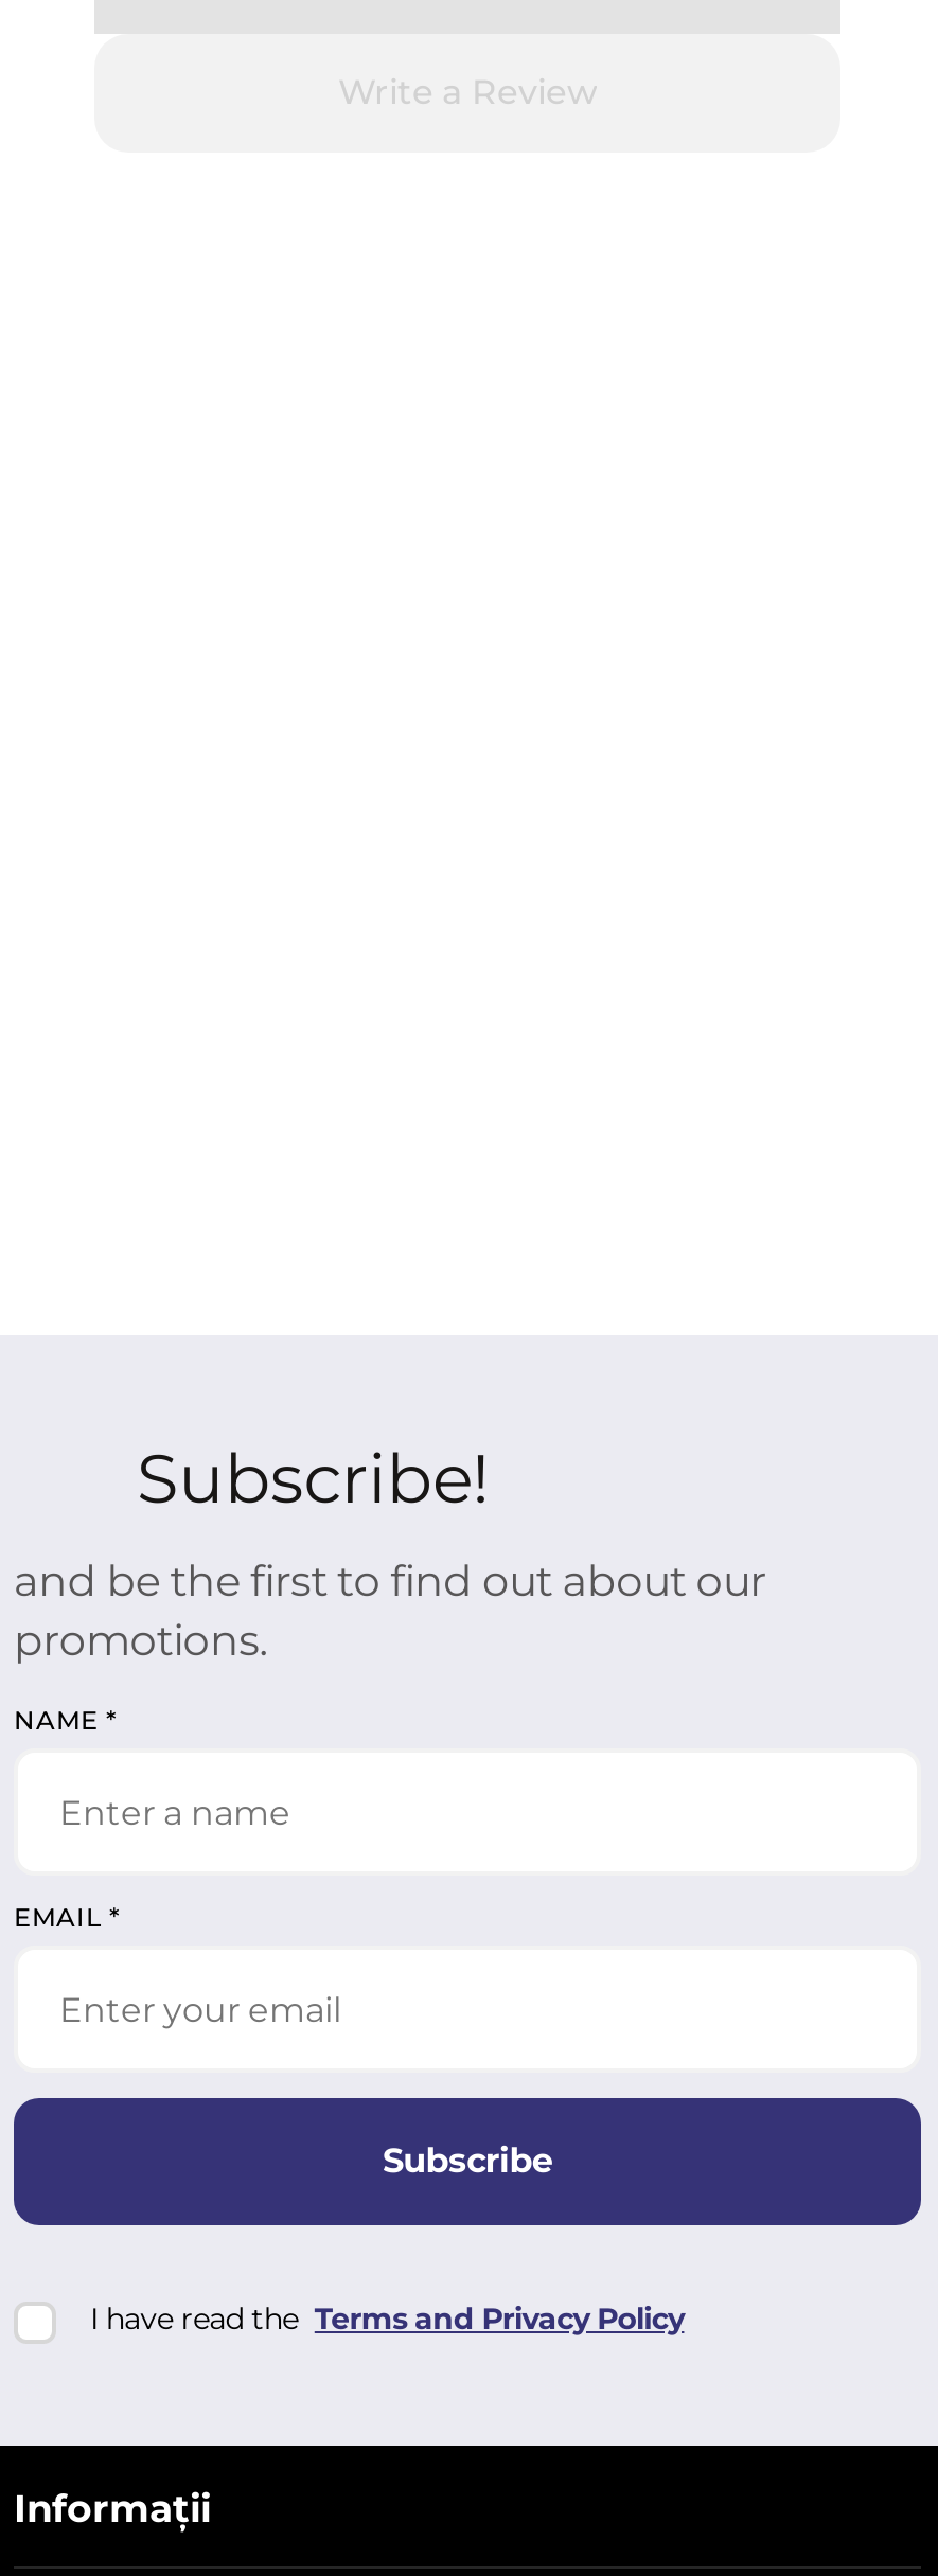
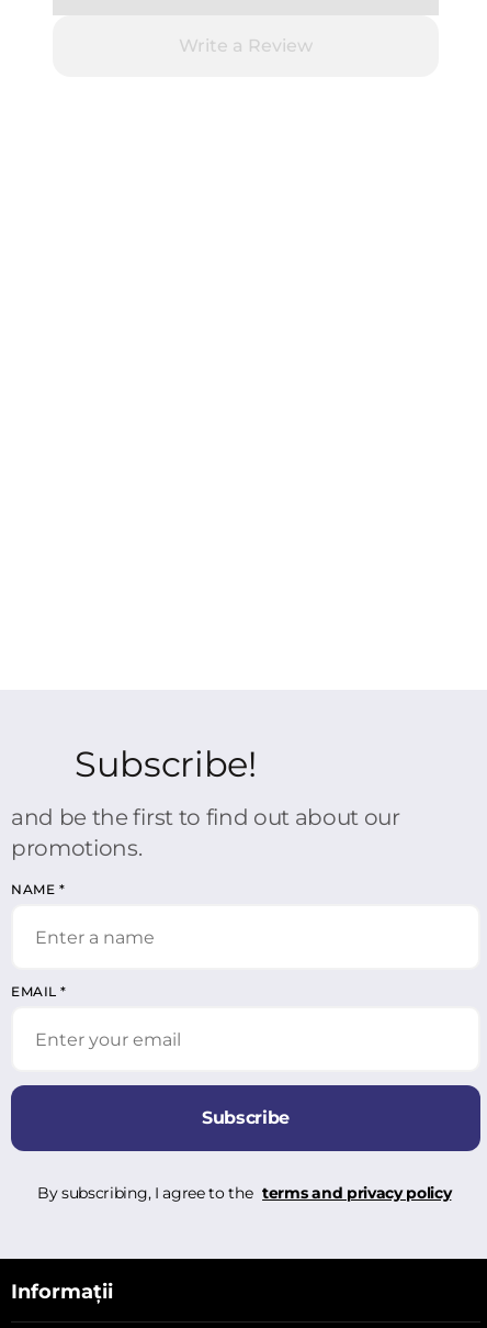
[90,2299,684,2338] I have read the Terms and Privacy Policy -> [37,1183,451,1203] By subscribing, I agree to the terms and privacy policy

